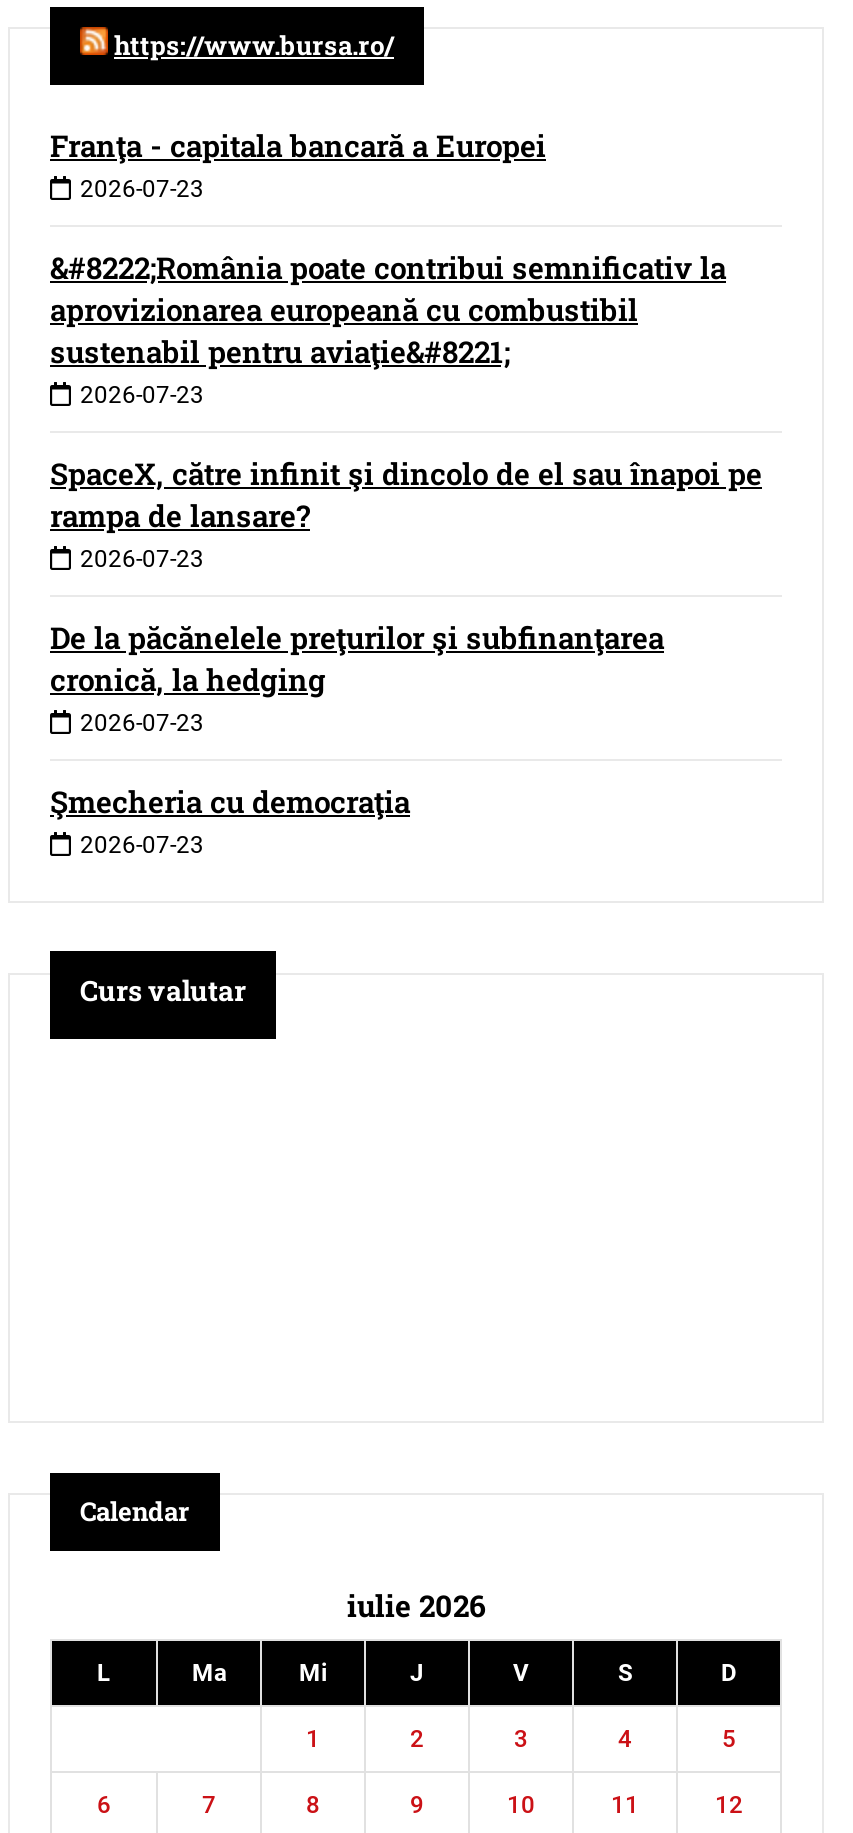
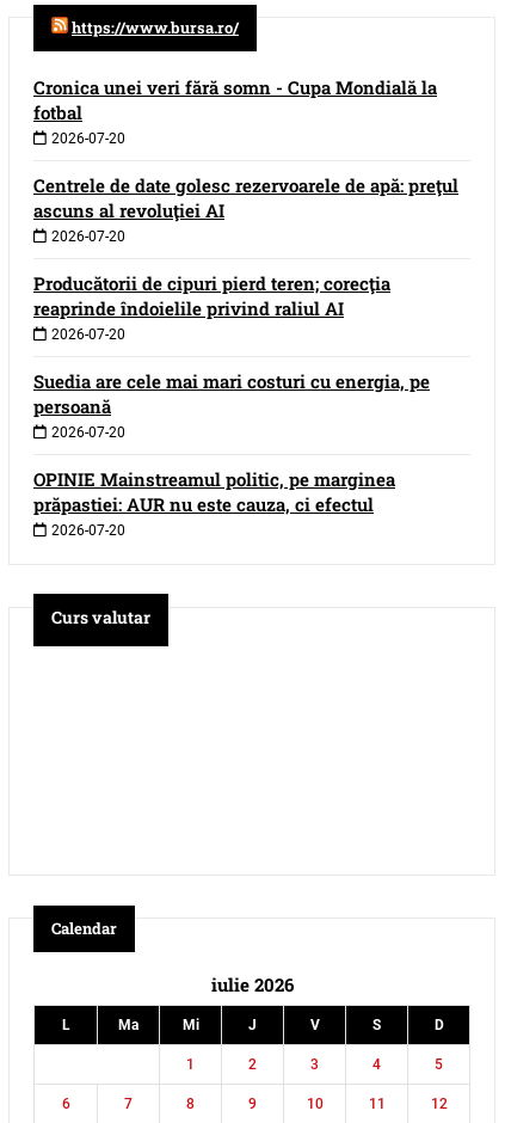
[50,124,546,202] Franţa - capitala bancară a Europei | 2026-07-23 -> [33,75,437,146] Cronica unei veri fără somn - Cupa Mondială la | fotbal | 2026-07-20
[50,246,726,408] &#8222;România poate contribui semnificativ la | aprovizionarea europeană cu combustibil | sustenabil pentru aviaţie&#8221; | 2026-07-23 -> [33,173,458,244] Centrele de date golesc rezervoarele de apă: preţul | ascuns al revoluţiei AI | 2026-07-20
[50,452,762,572] SpaceX, către infinit şi dincolo de el sau înapoi pe | rampa de lansare? | 2026-07-23 -> [33,271,390,342] Producătorii de cipuri pierd teren; corecţia | reaprinde îndoielile privind raliul AI | 2026-07-20
[50,616,664,736] De la păcănelele preţurilor şi subfinanţarea | cronică, la hedging | 2026-07-23 -> [33,369,430,440] Suedia are cele mai mari costuri cu energia, pe | persoană | 2026-07-20
[50,780,410,858] Şmecheria cu democraţia | 2026-07-23 -> [33,467,395,538] OPINIE Mainstreamul politic, pe marginea | prăpastiei: AUR nu este cauza, ci efectul | 2026-07-20

